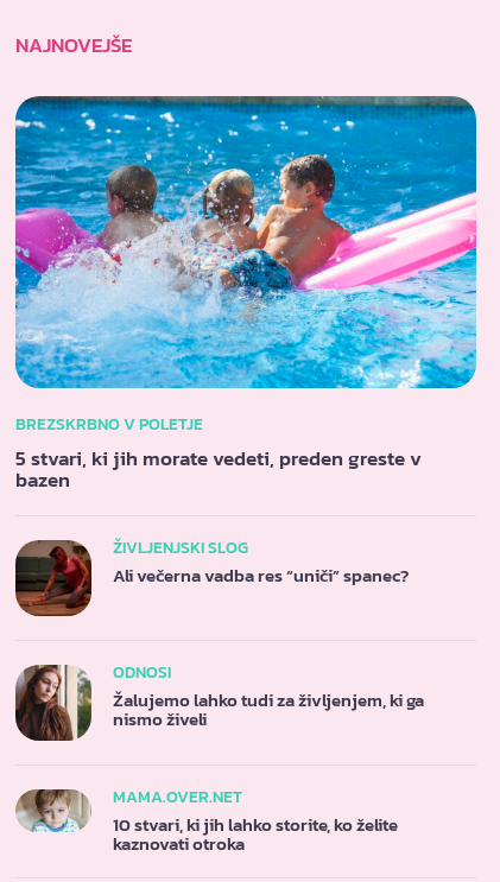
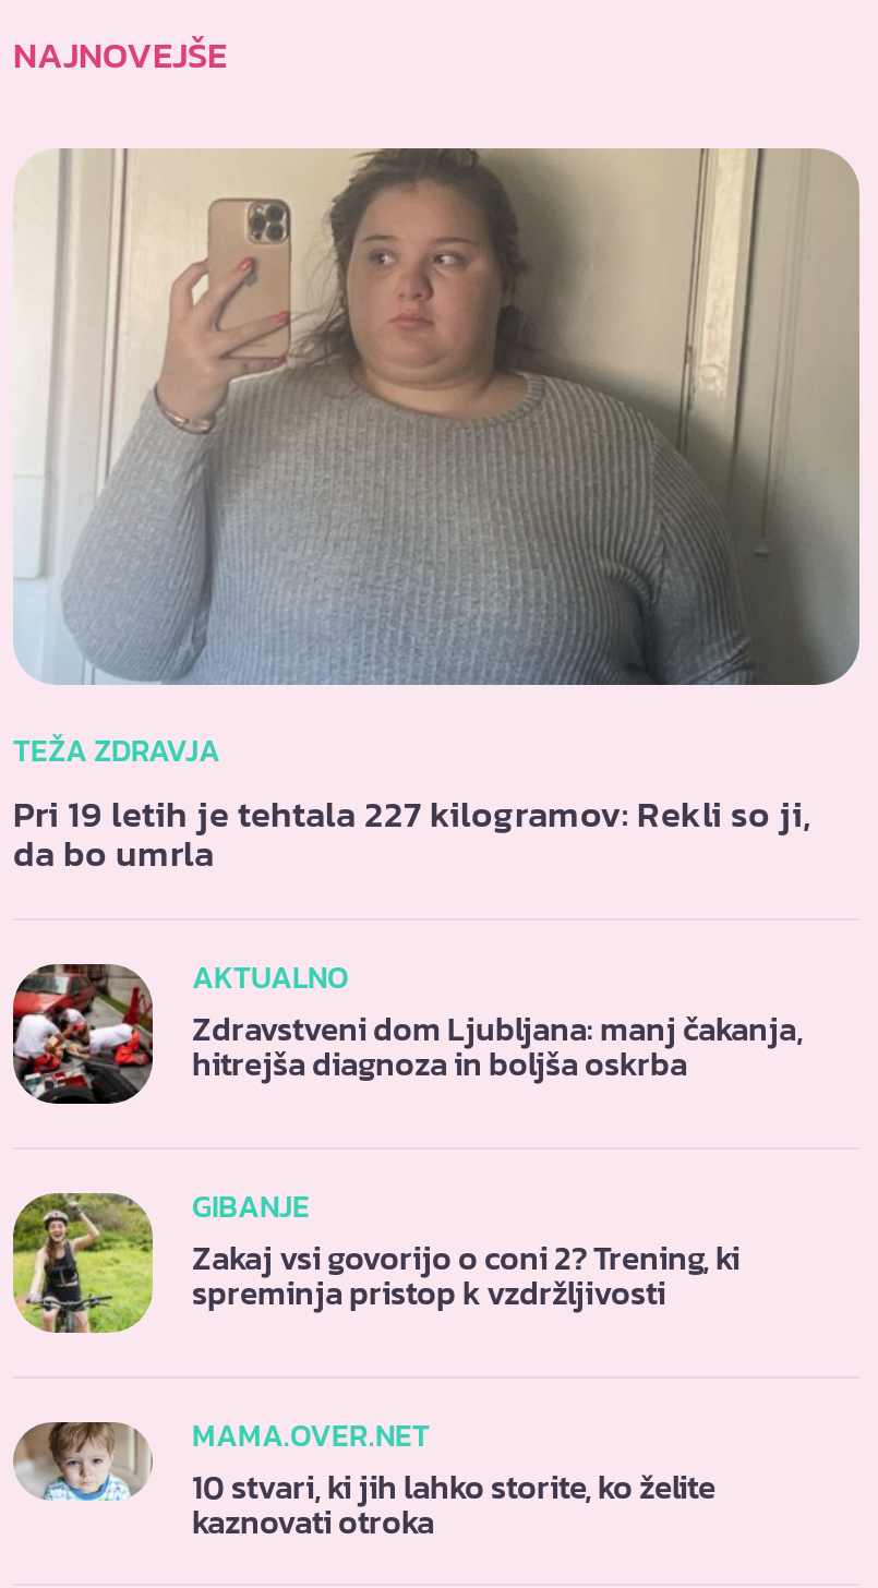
[14,95,477,495] [image] | BREZSKRBNO V POLETJE | 5 stvari, ki jih morate vedeti, preden greste v | bazen -> [13,146,862,881] [image] | TEŽA ZDRAVJA | Pri 19 letih je tehtala 227 kilogramov: Rekli so ji, | da bo umrla
[14,535,409,616] [image] | ŽIVLJENJSKI SLOG | Ali večerna vadba res “uniči” spanec? -> [11,955,803,1106] [image] | AKTUALNO | Zdravstveni dom Ljubljana: manj čakanja, | hitrejša diagnoza in boljša oskrba
[14,660,424,742] [image] | ODNOSI | Žalujemo lahko tudi za življenjem, ki ga | nismo živeli -> [11,1184,739,1335] [image] | GIBANJE | Zakaj vsi govorijo o coni 2? Trening, ki | spreminja pristop k vzdržljivosti

